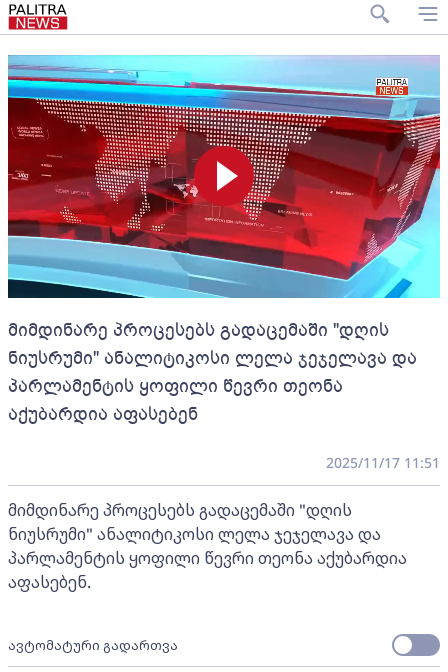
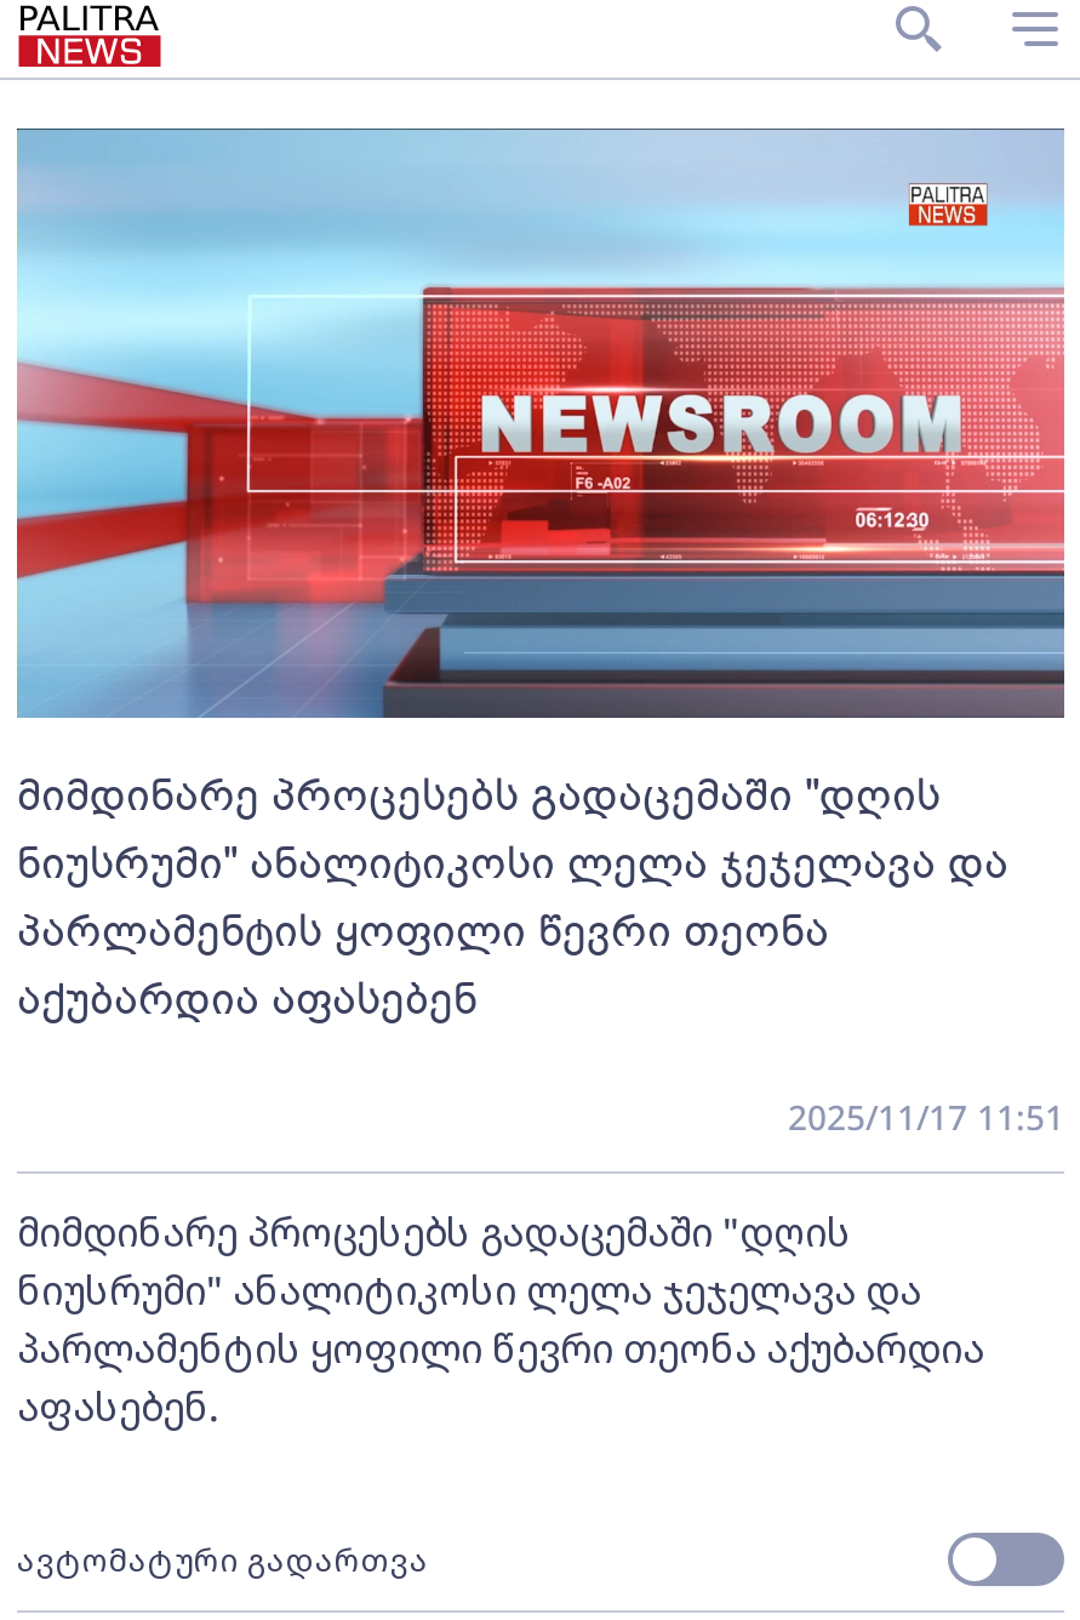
[7,55,441,299] [image] -> [15,129,1067,720] [image]

